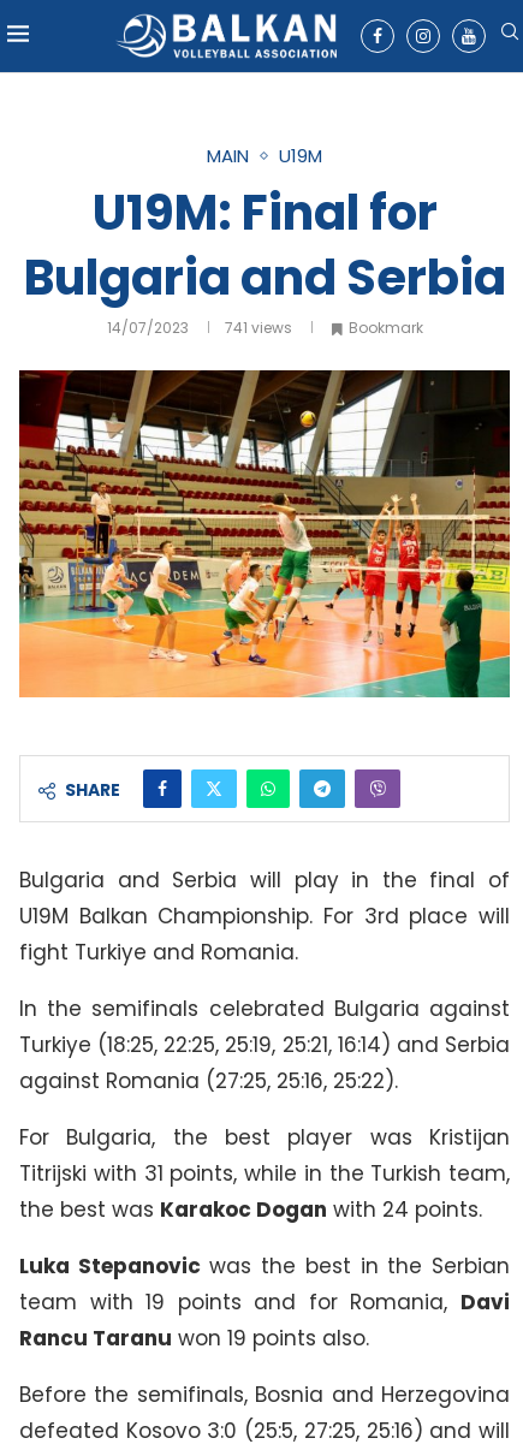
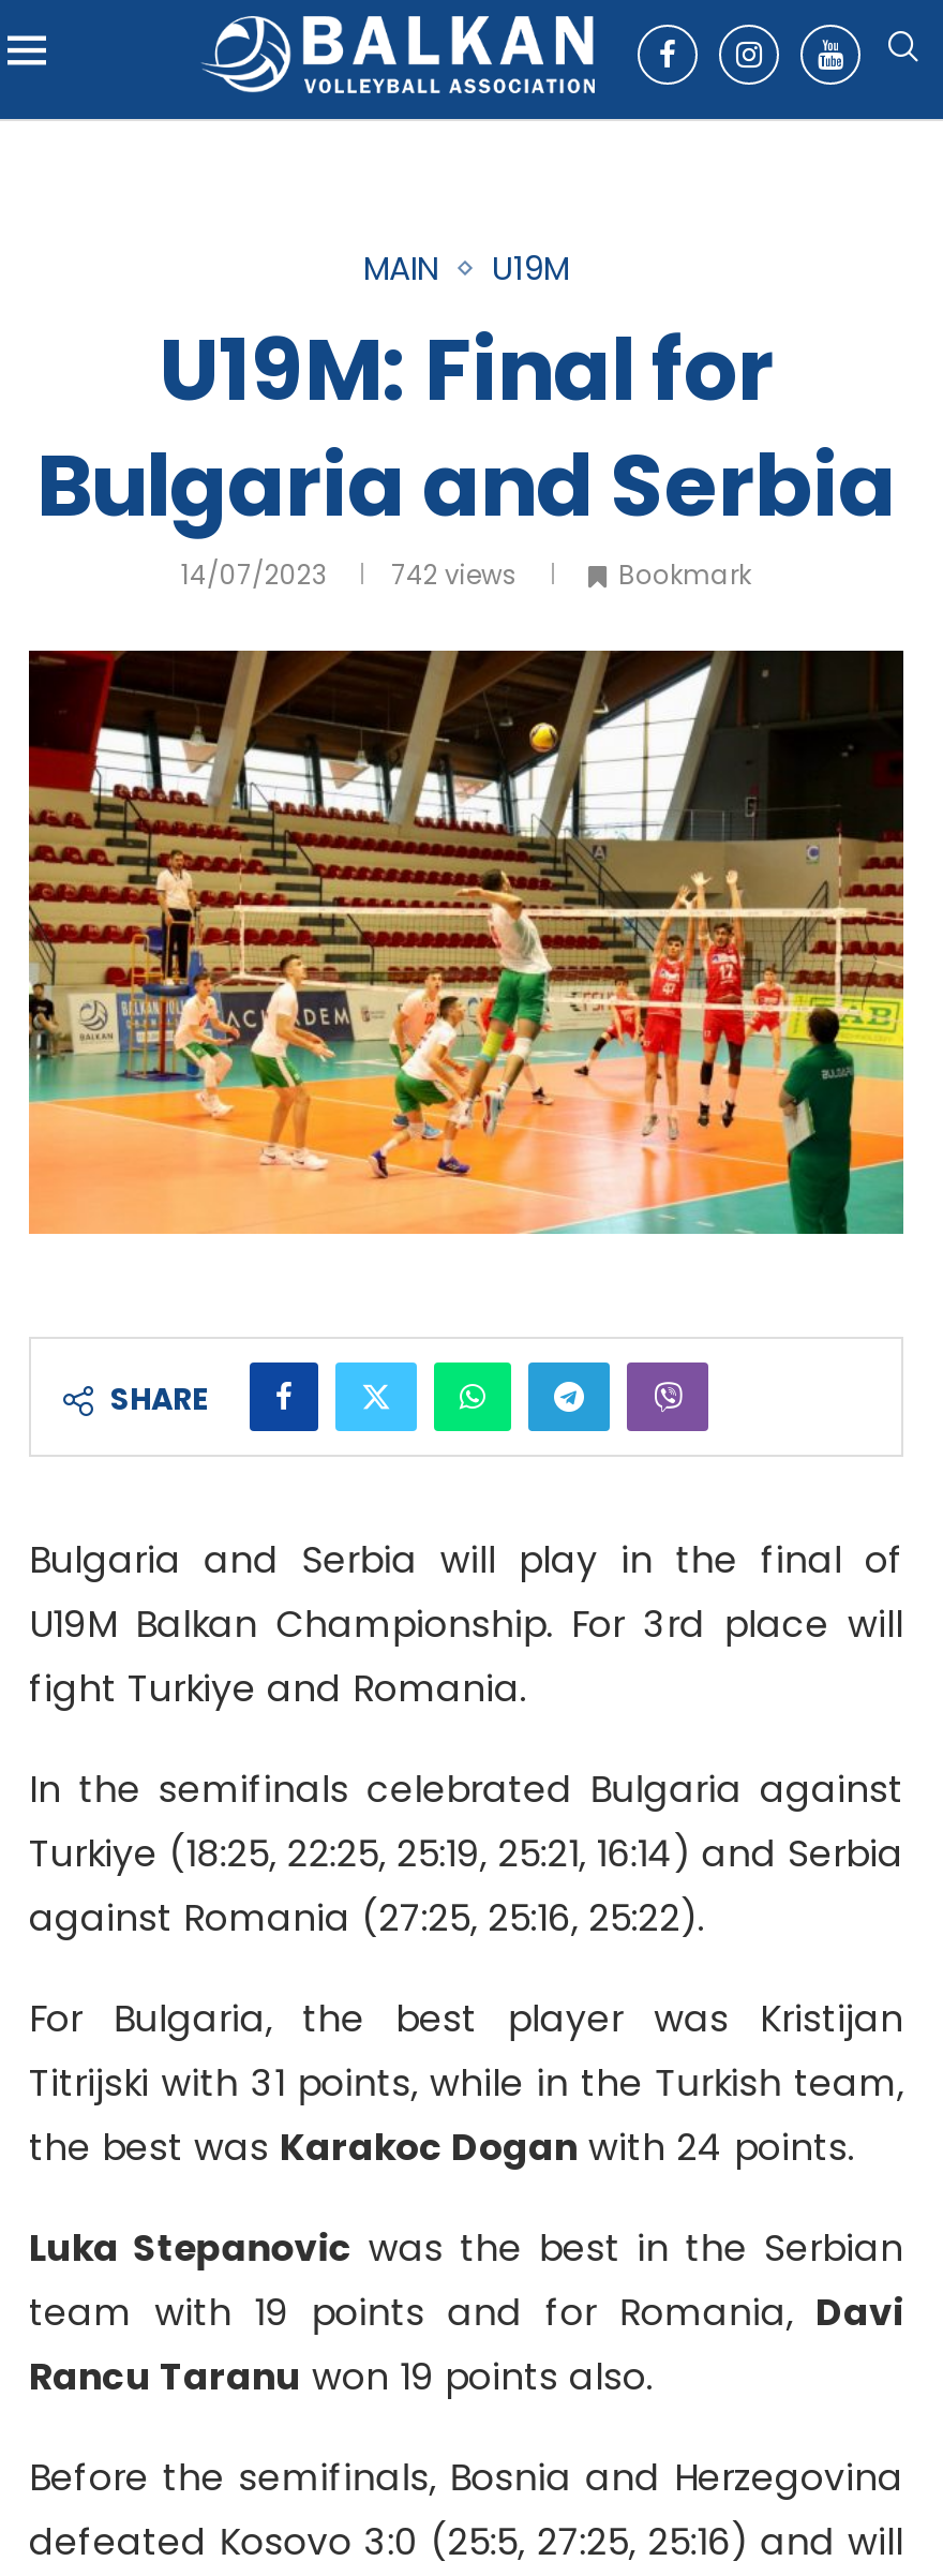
[106,317,292,338] 14/07/2023 741 views -> [181,556,518,593] 14/07/2023 742 views

